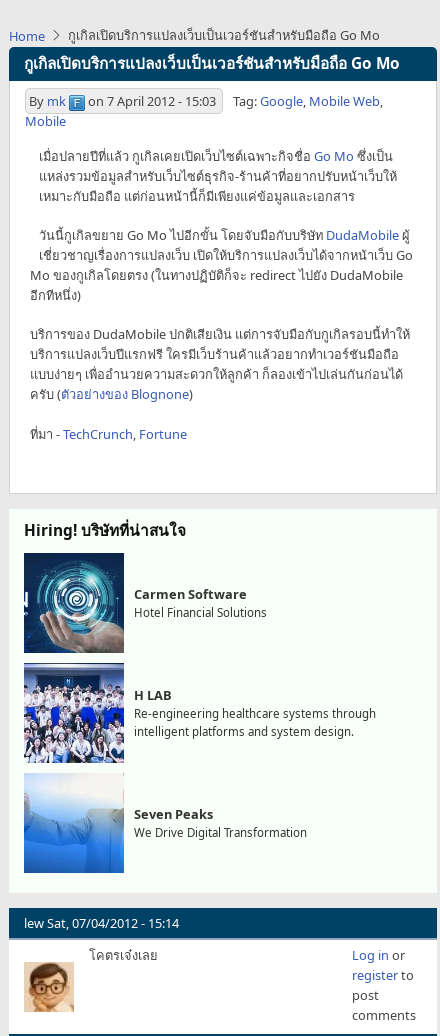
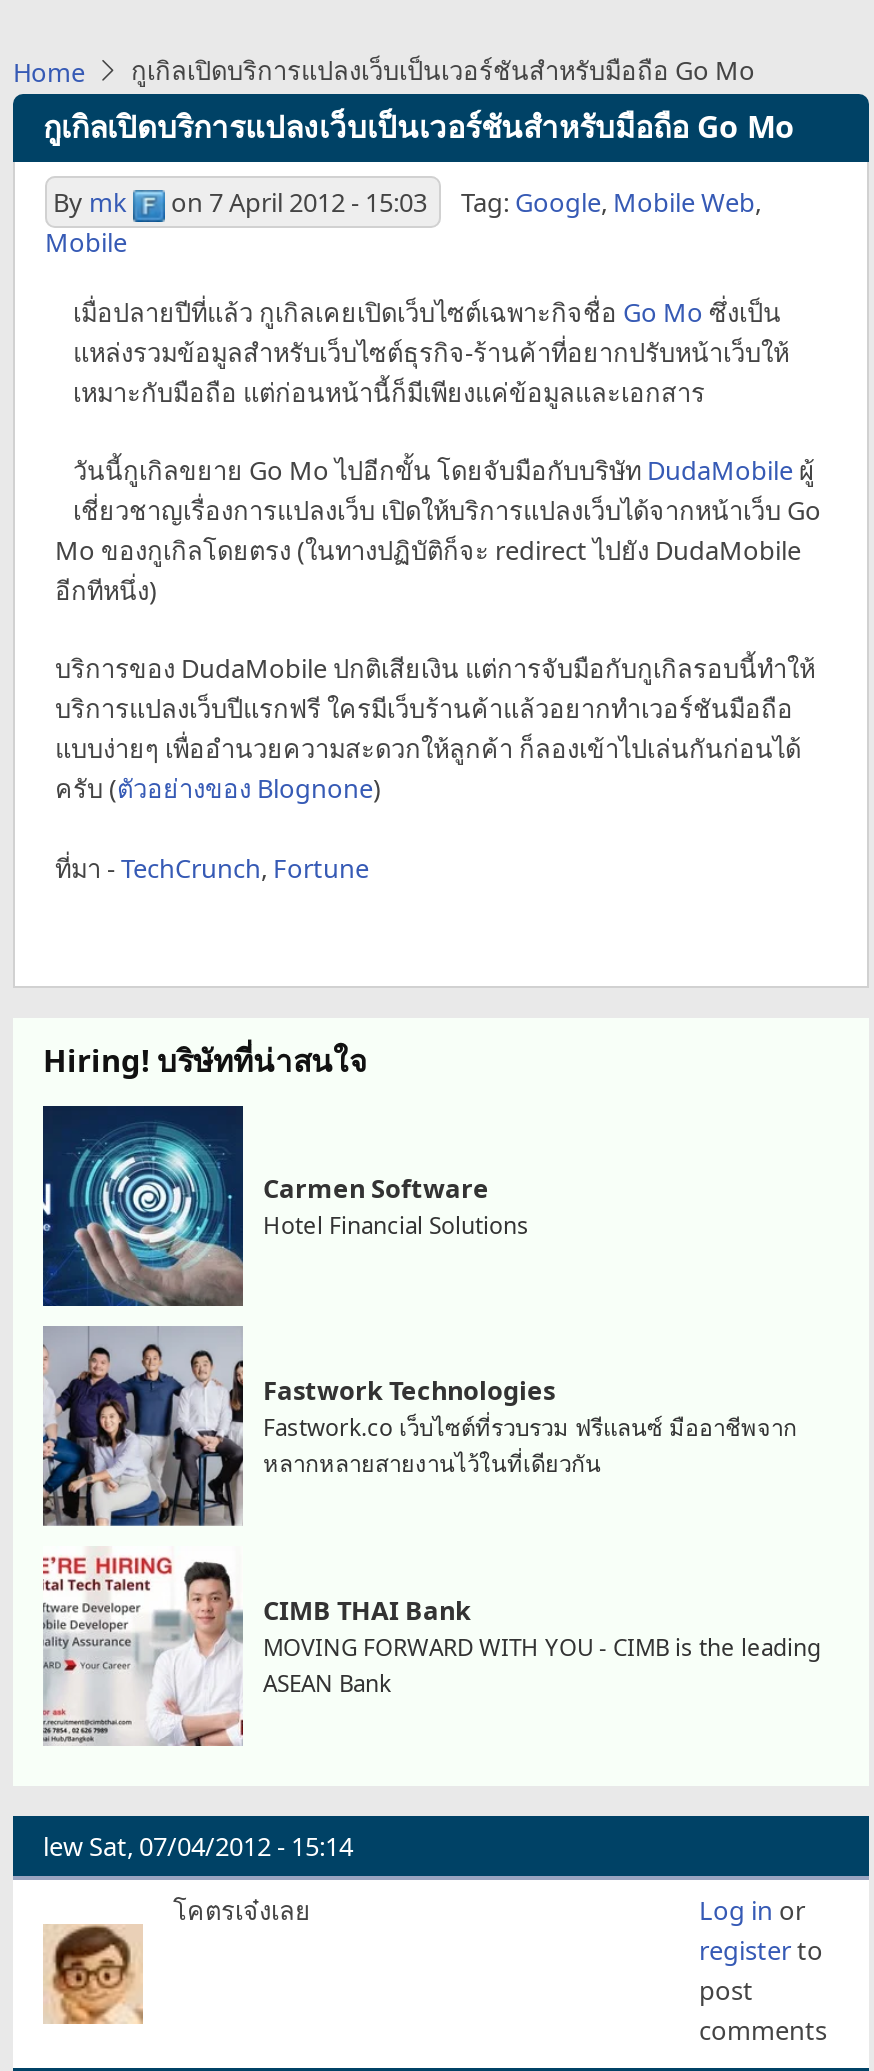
[23,663,376,764] [image] | H LAB | Re-engineering healthcare systems through | intelligent platforms and system design. -> [41,1328,797,1528] [image] | Fastwork Technologies | Fastwork.co เว็บไซต์ที่รวบรวม ฟรีแลนซ์ มืออาชีพจาก | หลากหลายสายงานไว้ในที่เดียวกัน
[23,773,307,874] [image] | Seven Peaks | We Drive Digital Transformation -> [43,1548,821,1748] [image] | CIMB THAI Bank | MOVING FORWARD WITH YOU - CIMB is the leading | ASEAN Bank

